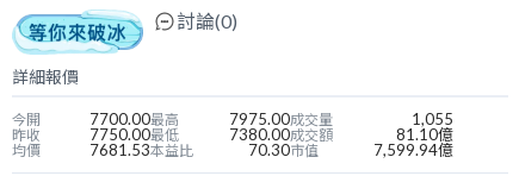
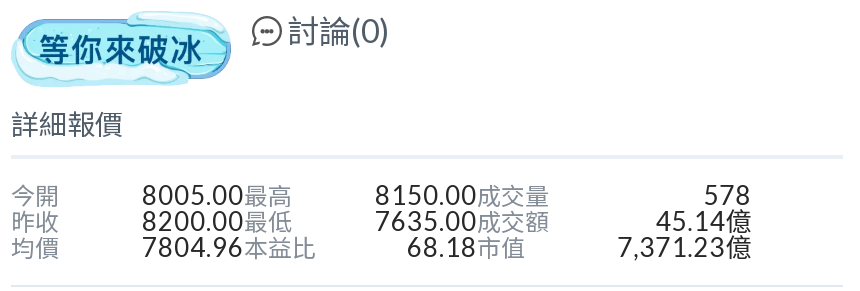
[90,109,180,128] 7700.00最高 -> [142,179,292,211] 8005.00最高
[229,109,333,128] 7975.00成交量 -> [375,179,549,211] 8150.00成交量
[412,109,454,128] 1,055 -> [703,179,751,211] 578
[90,125,180,144] 7750.00最低 -> [142,205,292,237] 8200.00最低
[229,125,333,144] 7380.00成交額 -> [375,205,549,237] 7635.00成交額
[396,125,454,144] 81.10億 -> [655,205,751,237] 45.14億
[90,140,194,159] 7681.53本益比 -> [142,231,316,263] 7804.96本益比
[248,140,318,159] 70.30市值 -> [407,231,525,263] 68.18市值
[374,140,454,159] 7,599.94億 -> [617,231,751,263] 7,371.23億

